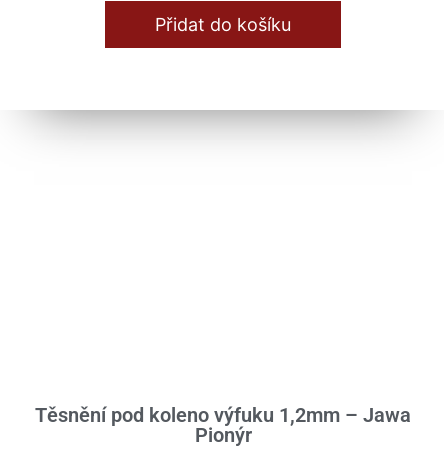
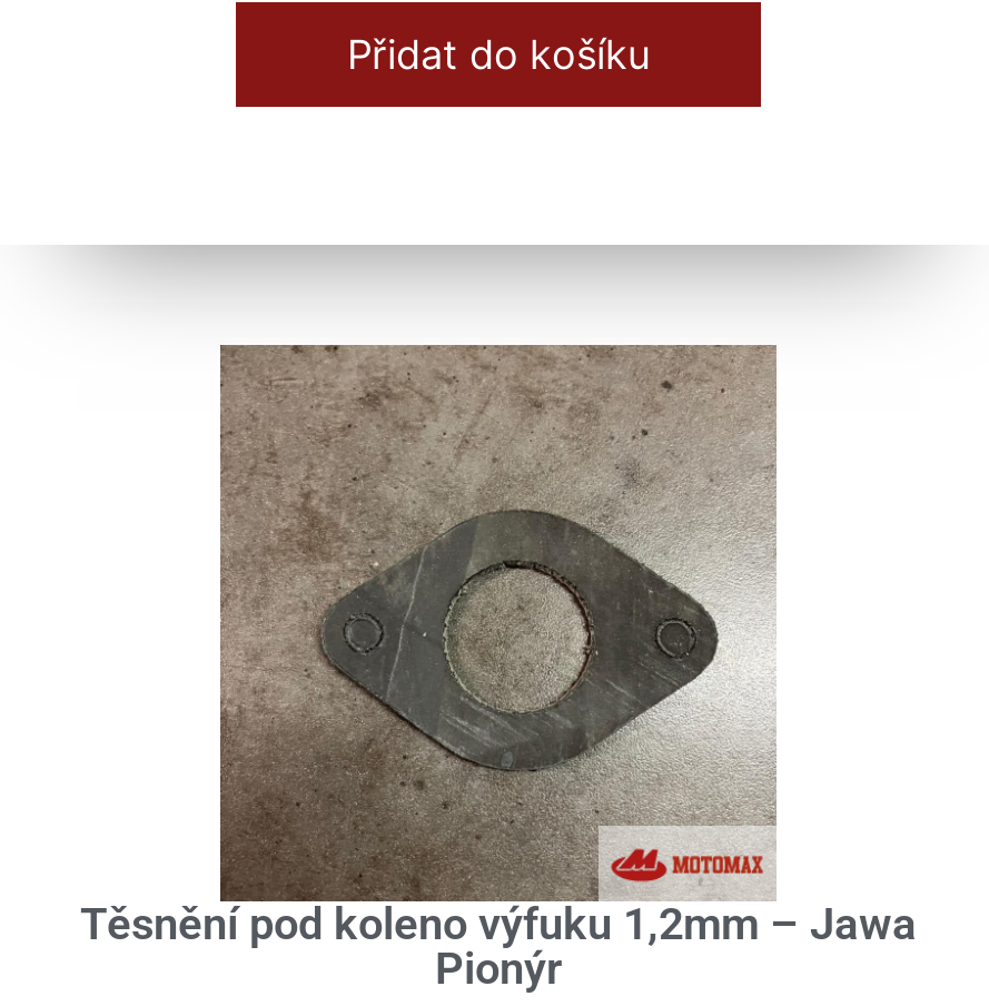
none -> [218,343,779,892] [image]

